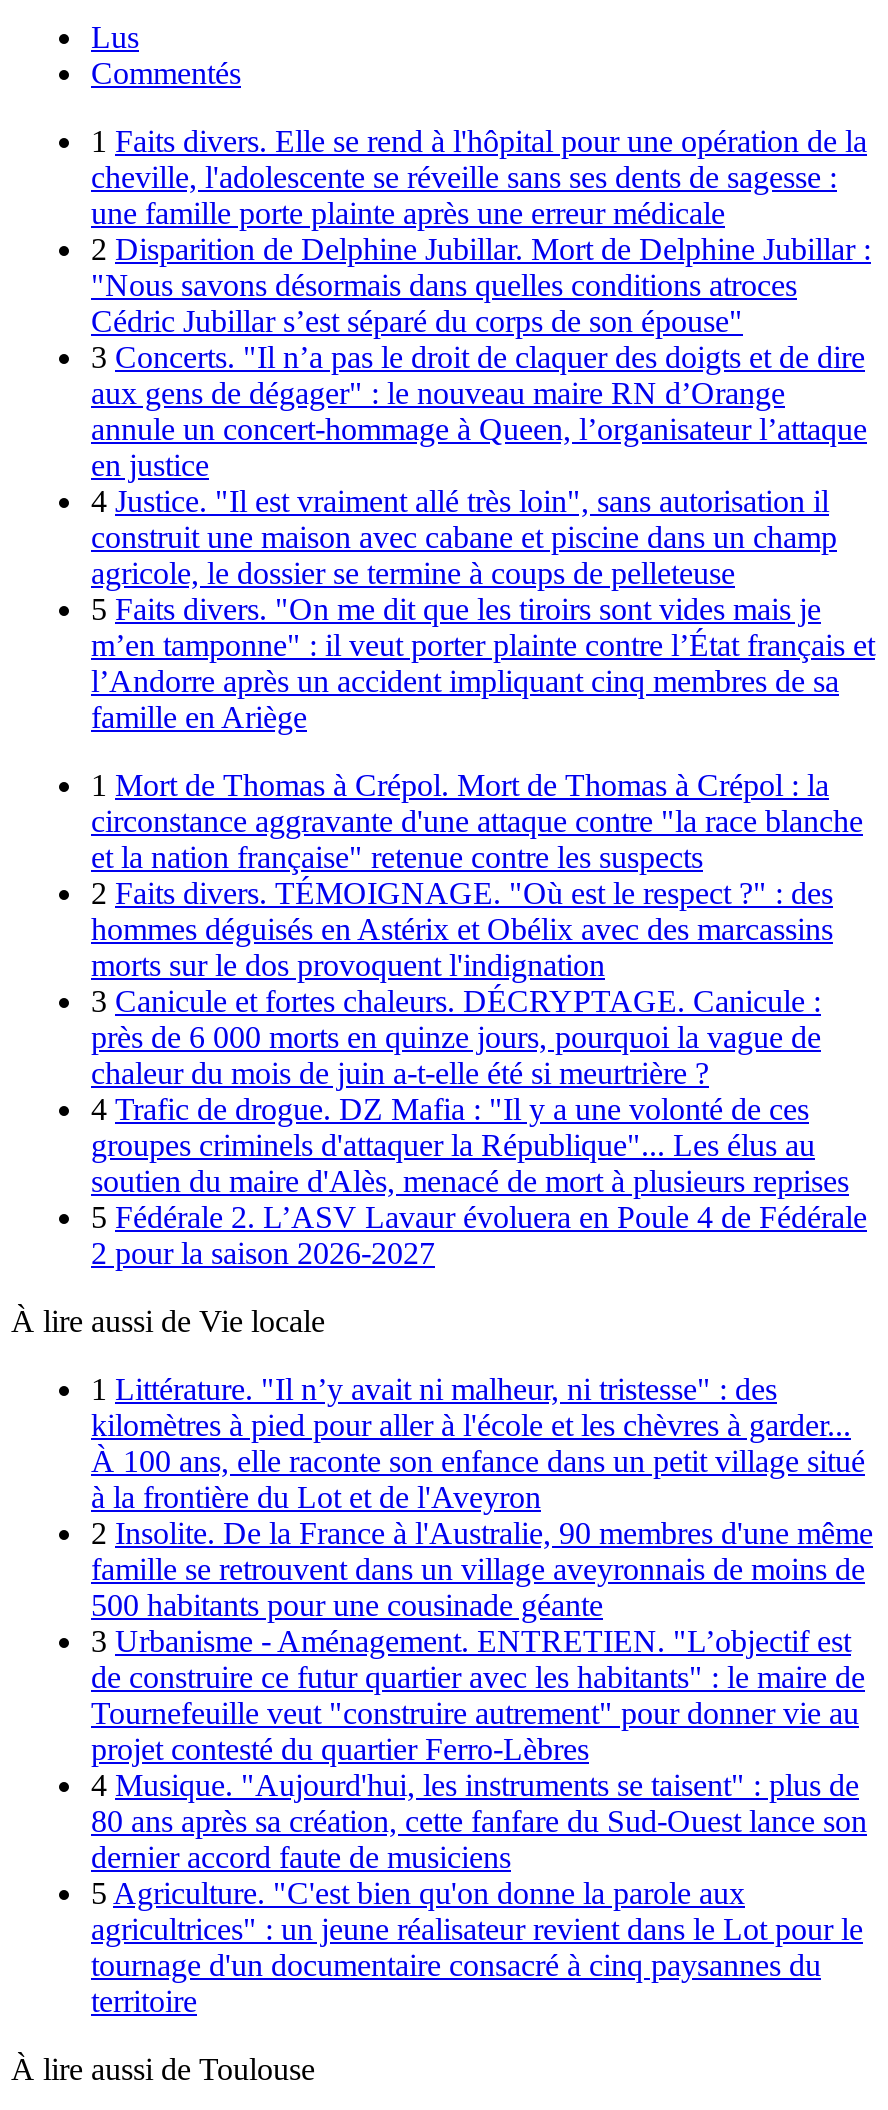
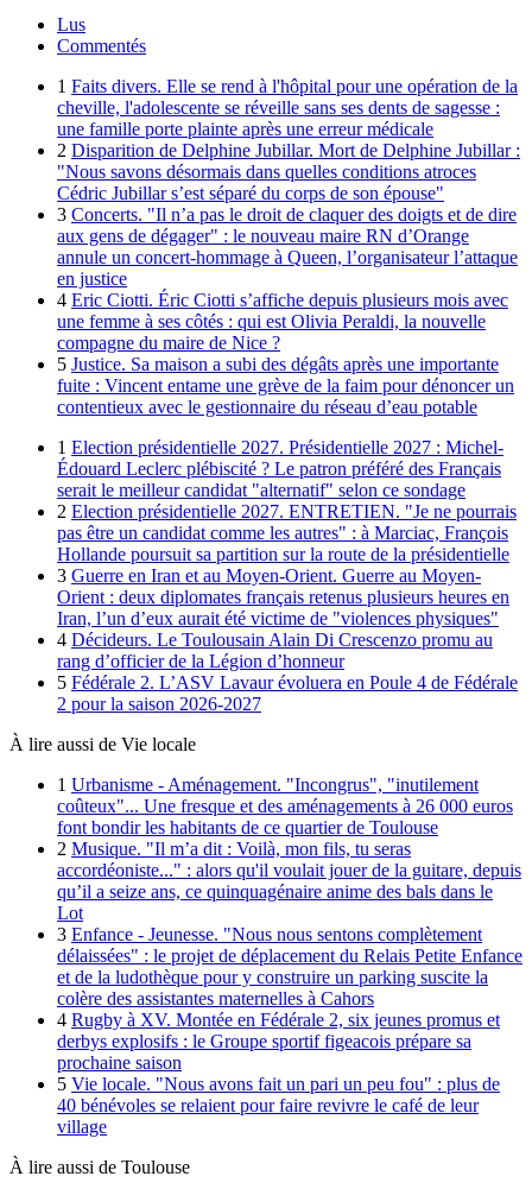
[91,485,875,735] 4 Justice. "Il est vraiment allé très loin", sans autorisation il | construit une maison avec cabane et piscine dans un champ | agricole, le dossier se termine à coups de pelleteuse | 5 Faits divers. "On me dit que les tiroirs sont vides mais je | m’en tamponne" : il veut porter plainte contre l’État français et | l’Andorre après un accident impliquant cinq membres de sa | famille en Ariège -> [57,290,514,417] 4 Eric Ciotti. Éric Ciotti s’affiche depuis plusieurs mois avec | une femme à ses côtés : qui est Olivia Peraldi, la nouvelle | compagne du maire de Nice ? | 5 Justice. Sa maison a subi des dégâts après une importante | fuite : Vincent entame une grève de la faim pour dénoncer un | contentieux avec le gestionnaire du réseau d’eau potable
[91,769,863,1199] 1 Mort de Thomas à Crépol. Mort de Thomas à Crépol : la | circonstance aggravante d'une attaque contre "la race blanche | et la nation française" retenue contre les suspects | 2 Faits divers. TÉMOIGNAGE. "Où est le respect ?" : des | hommes déguisés en Astérix et Obélix avec des marcassins | morts sur le dos provoquent l'indignation | 3 Canicule et fortes chaleurs. DÉCRYPTAGE. Canicule : | près de 6 000 morts en quinze jours, pourquoi la vague de | chaleur du mois de juin a-t-elle été si meurtrière ? | 4 Trafic de drogue. DZ Mafia : "Il y a une volonté de ces | groupes criminels d'attaquer la République"... Les élus au | soutien du maire d'Alès, menacé de mort à plusieurs reprises -> [57,438,517,672] 1 Election présidentielle 2027. Présidentielle 2027 : Michel- | Édouard Leclerc plébiscité ? Le patron préféré des Français | serait le meilleur candidat "alternatif" selon ce sondage | 2 Election présidentielle 2027. ENTRETIEN. "Je ne pourrais | pas être un candidat comme les autres" : à Marciac, François | Hollande poursuit sa partition sur la route de la présidentielle | 3 Guerre en Iran et au Moyen-Orient. Guerre au Moyen- | Orient : deux diplomates français retenus plusieurs heures en | Iran, l’un d’eux aurait été victime de "violences physiques" | 4 Décideurs. Le Toulousain Alain Di Crescenzo promu au | rang d’officier de la Légion d’honneur
[91,1373,873,2019] 1 Littérature. "Il n’y avait ni malheur, ni tristesse" : des | kilomètres à pied pour aller à l'école et les chèvres à garder... | À 100 ans, elle raconte son enfance dans un petit village situé | à la frontière du Lot et de l'Aveyron | 2 Insolite. De la France à l'Australie, 90 membres d'une même | famille se retrouvent dans un village aveyronnais de moins de | 500 habitants pour une cousinade géante | 3 Urbanisme - Aménagement. ENTRETIEN. "L’objectif est | de construire ce futur quartier avec les habitants" : le maire de | Tournefeuille veut "construire autrement" pour donner vie au | projet contesté du quartier Ferro-Lèbres | 4 Musique. "Aujourd'hui, les instruments se taisent" : plus de | 80 ans après sa création, cette fanfare du Sud-Ouest lance son | dernier accord faute de musiciens | 5 Agriculture. "C'est bien qu'on donne la parole aux | agricultrices" : un jeune réalisateur revient dans le Lot pour le | tournage d'un documentaire consacré à cinq paysannes du | territoire -> [57,775,522,1137] 1 Urbanisme - Aménagement. "Incongrus", "inutilement | coûteux"... Une fresque et des aménagements à 26 000 euros | font bondir les habitants de ce quartier de Toulouse | 2 Musique. "Il m’a dit : Voilà, mon fils, tu seras | accordéoniste..." : alors qu'il voulait jouer de la guitare, depuis | qu’il a seize ans, ce quinquagénaire anime des bals dans le | Lot | 3 Enfance - Jeunesse. "Nous nous sentons complètement | délaissées" : le projet de déplacement du Relais Petite Enfance | et de la ludothèque pour y construire un parking suscite la | colère des assistantes maternelles à Cahors | 4 Rugby à XV. Montée en Fédérale 2, six jeunes promus et | derbys explosifs : le Groupe sportif figeacois prépare sa | prochaine saison | 5 Vie locale. "Nous avons fait un pari un peu fou" : plus de | 40 bénévoles se relaient pour faire revivre le café de leur | village

